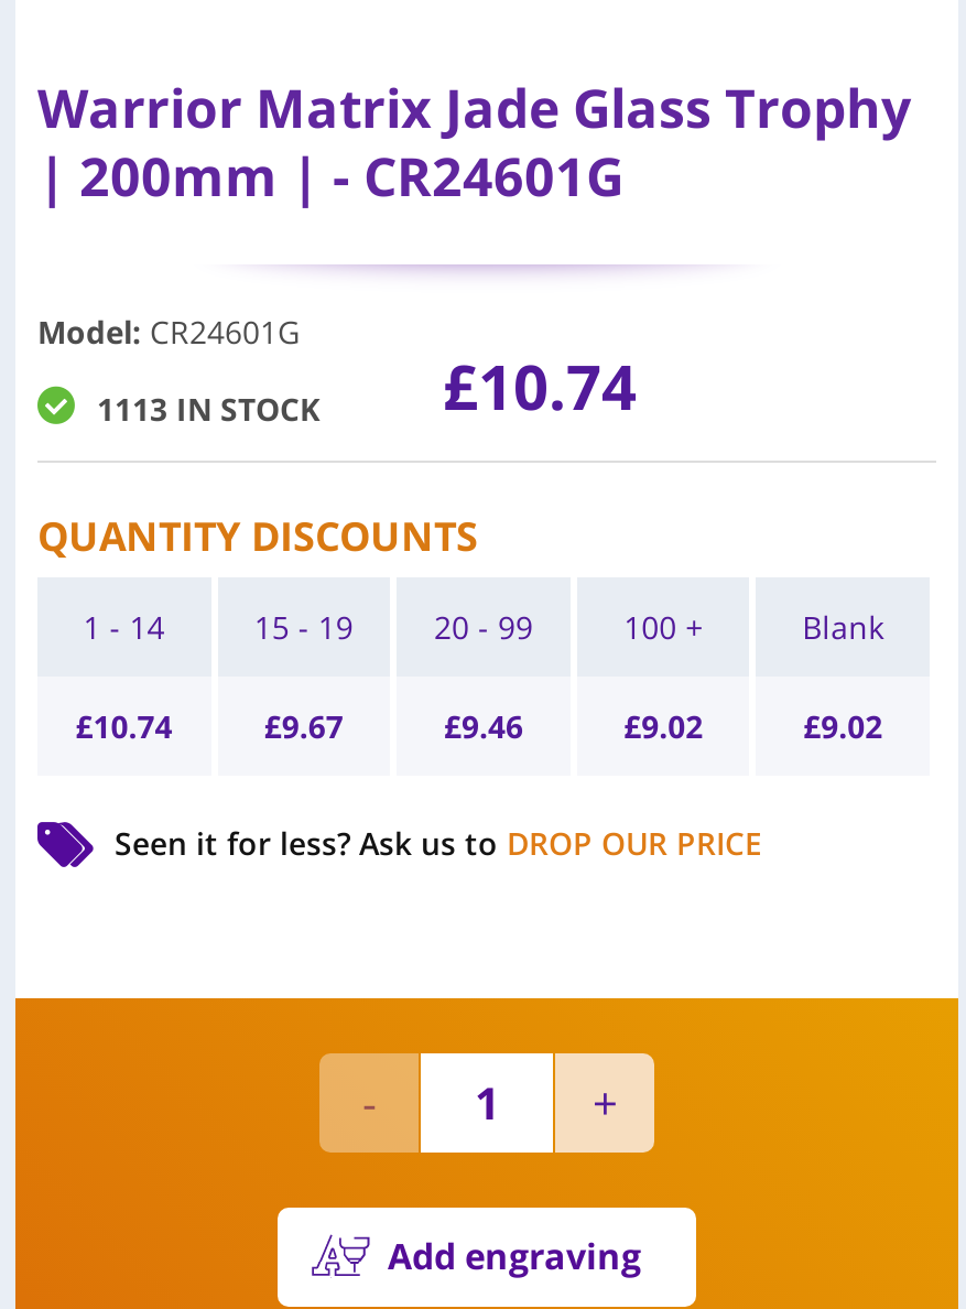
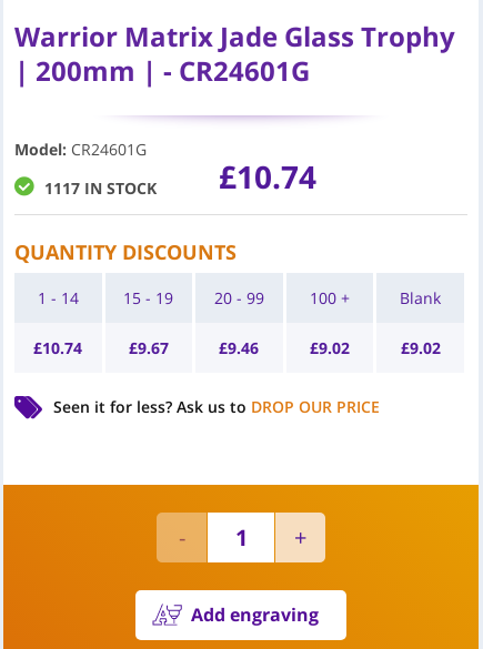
[97,387,319,429] 1113 IN STOCK -> [44,177,157,198] 1117 IN STOCK

